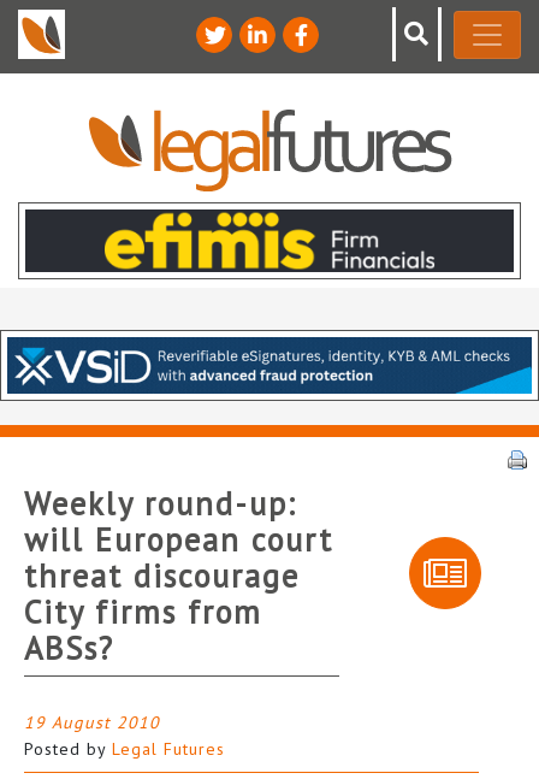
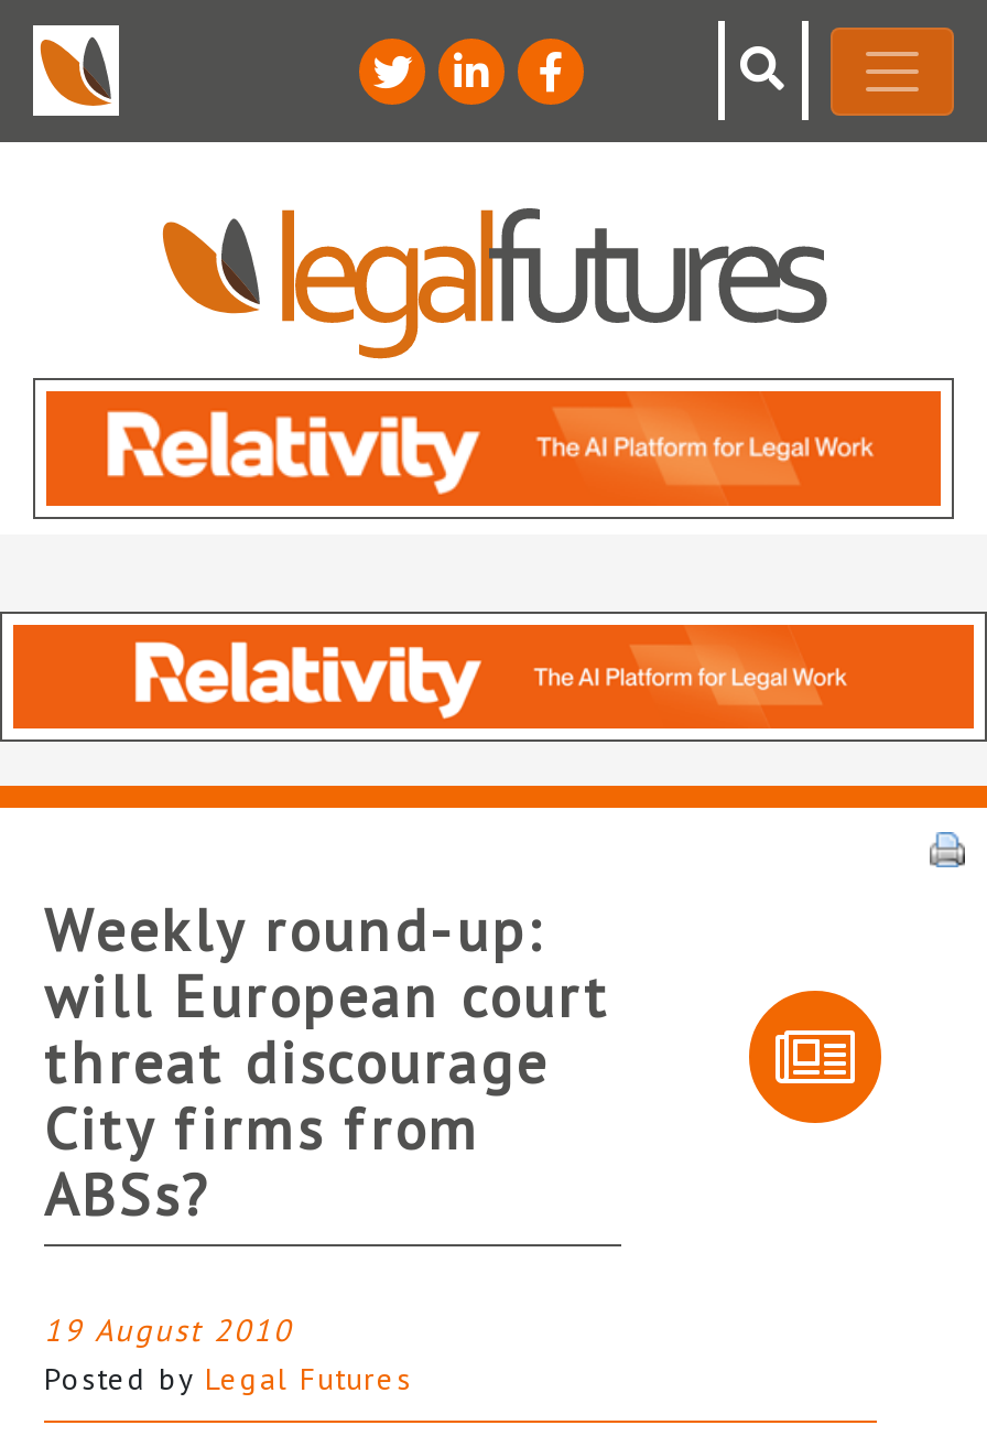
[24,208,515,273] [image] -> [44,389,943,508] [image]
[6,336,533,395] [image] -> [11,623,976,731] [image]

